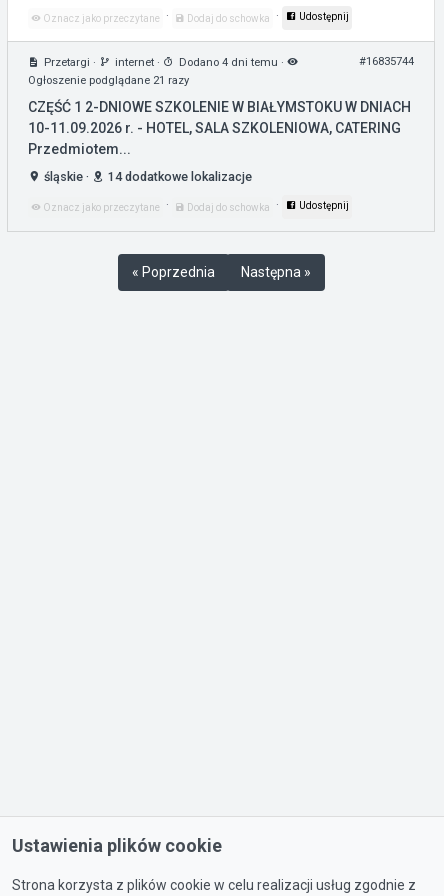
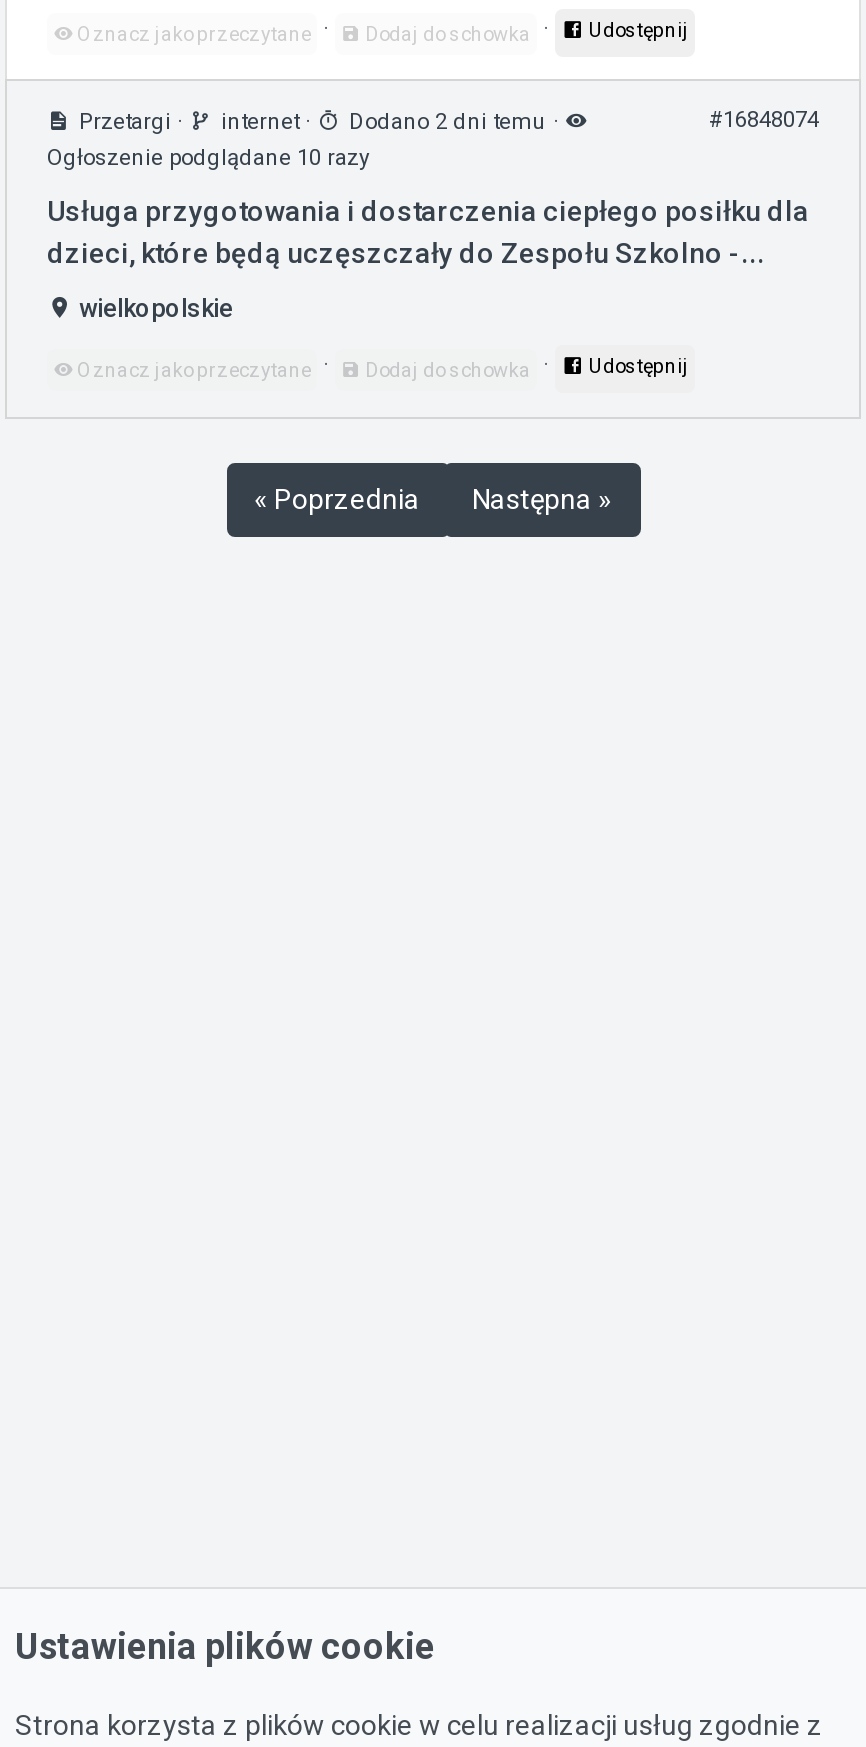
[28,56,284,87] Dodano 4 dni temu · | Ogłoszenie podglądane 21 razy -> [47,109,559,171] Dodano 2 dni temu · | Ogłoszenie podglądane 10 razy
[359,55,414,68] #16835744 -> [709,107,819,133] #16848074
[28,99,411,157] CZĘŚĆ 1 2-DNIOWE SZKOLENIE W BIAŁYMSTOKU W DNIACH | 10-11.09.2026 r. - HOTEL, SALA SZKOLENIOWA, CATERING | Przedmiotem... -> [47,195,809,269] Usługa przygotowania i dostarczenia ciepłego posiłku dla | dzieci, które będą uczęszczały do Zespołu Szkolno -...
[41,169,252,184] śląskie · | 14 dodatkowe lokalizacje -> [73,293,233,323] wielkopolskie

